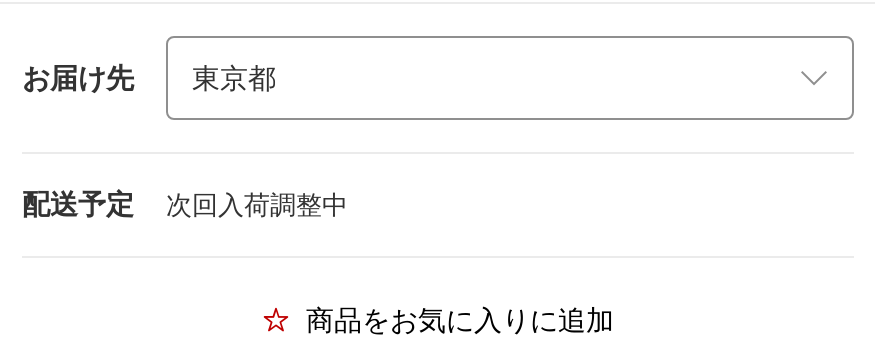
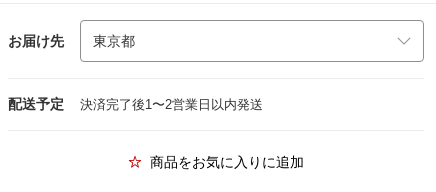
[166,190,348,220] 次回入荷調整中 -> [80,97,263,112] 決済完了後1〜2営業日以内発送

